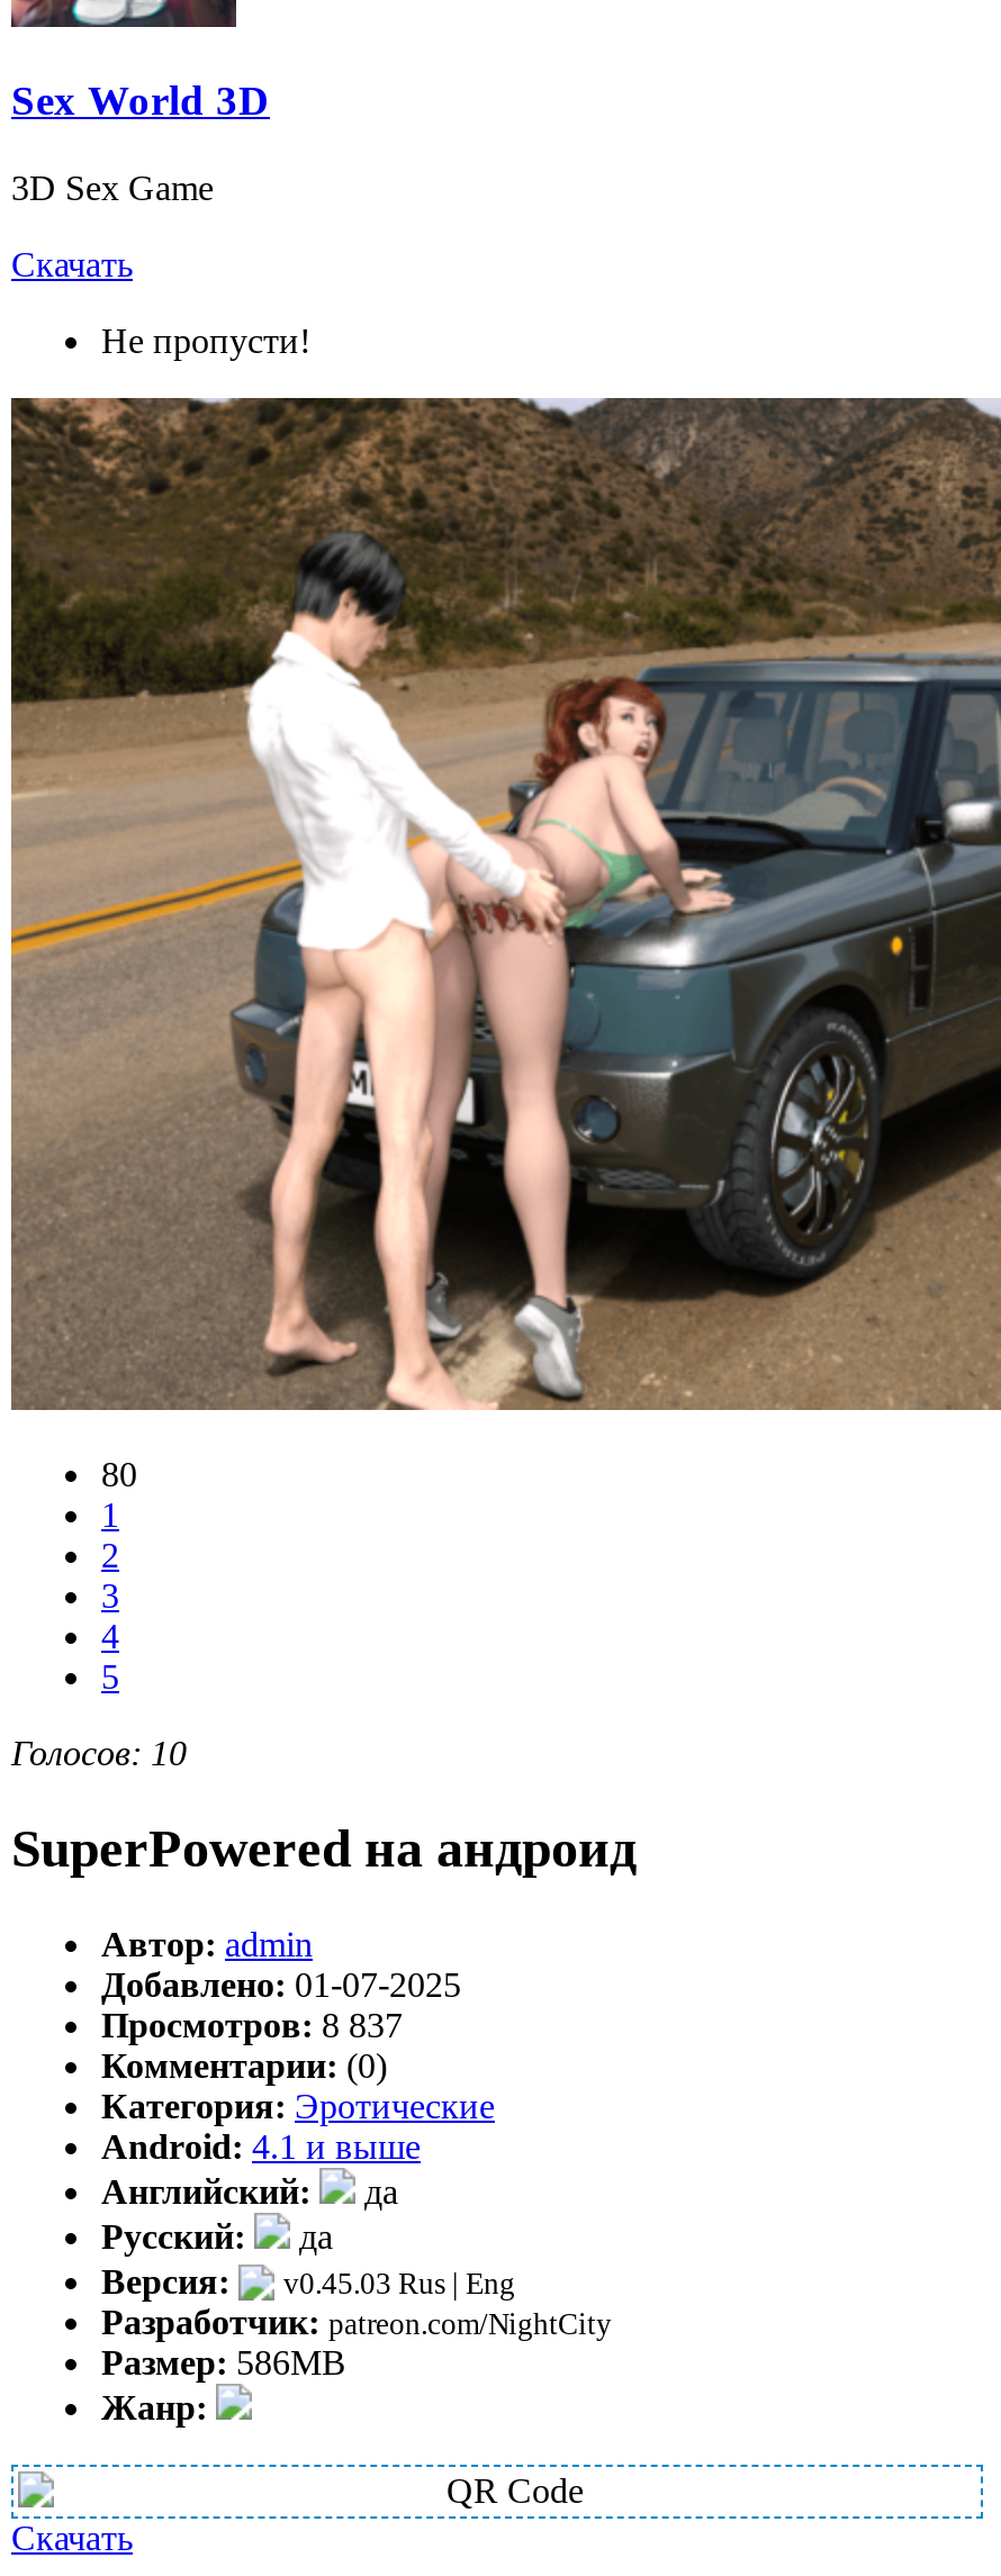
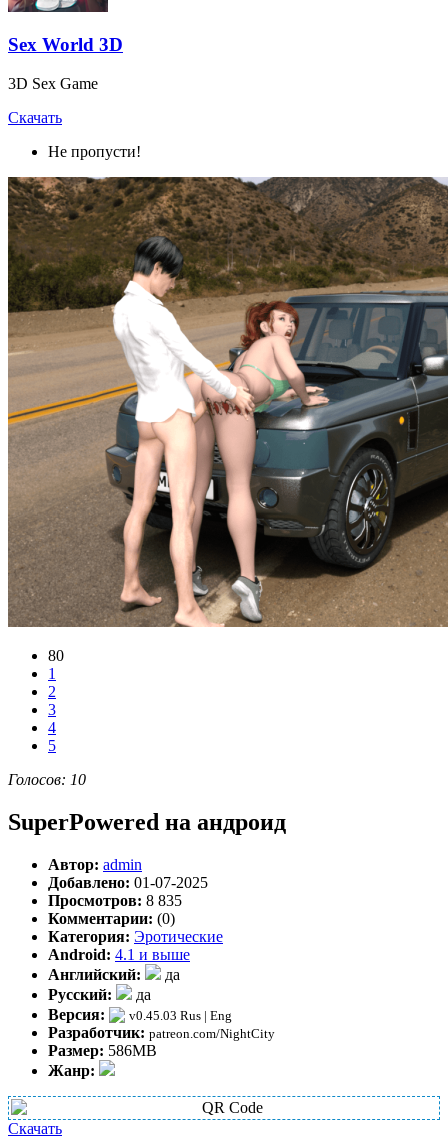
[101,2006,403,2044] Просмотров: 8 837 -> [48,892,182,909] Просмотров: 8 835

